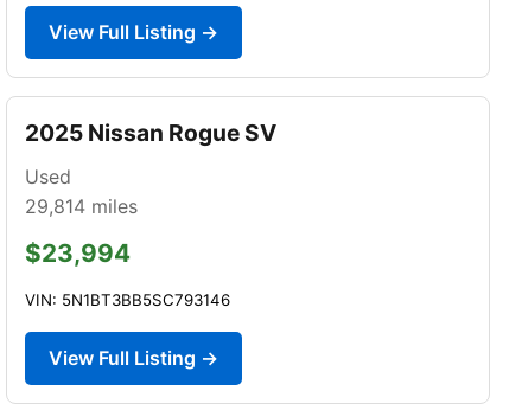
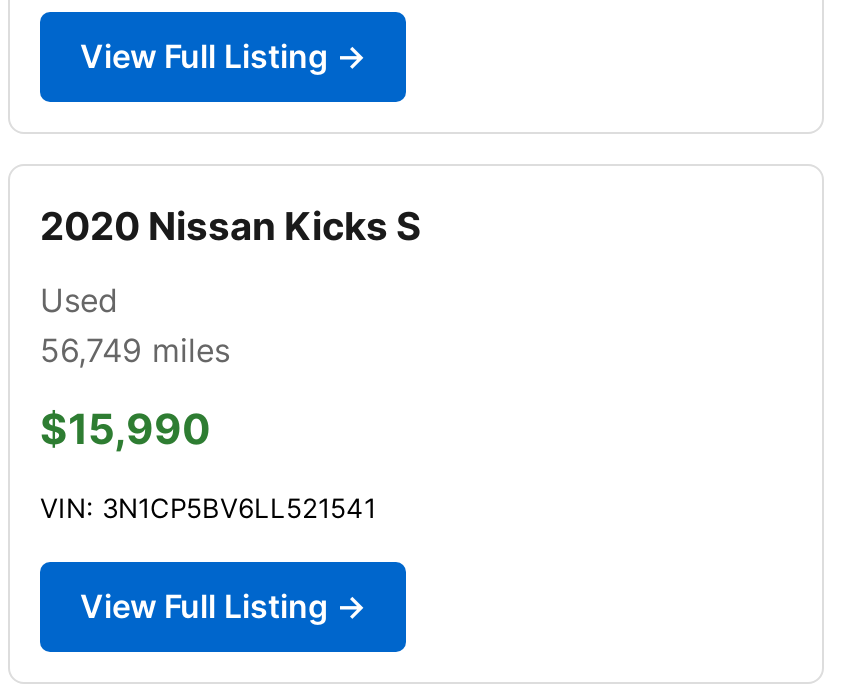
[25,118,276,147] 2025 Nissan Rogue SV -> [40,202,422,250] 2020 Nissan Kicks S
[25,194,138,218] 29,814 miles -> [40,330,230,370] 56,749 miles
[25,238,131,268] $23,994 -> [40,404,210,454] $15,990
[25,290,230,309] VIN: 5N1BT3BB5SC793146 -> [40,492,376,524] VIN: 3N1CP5BV6LL521541

